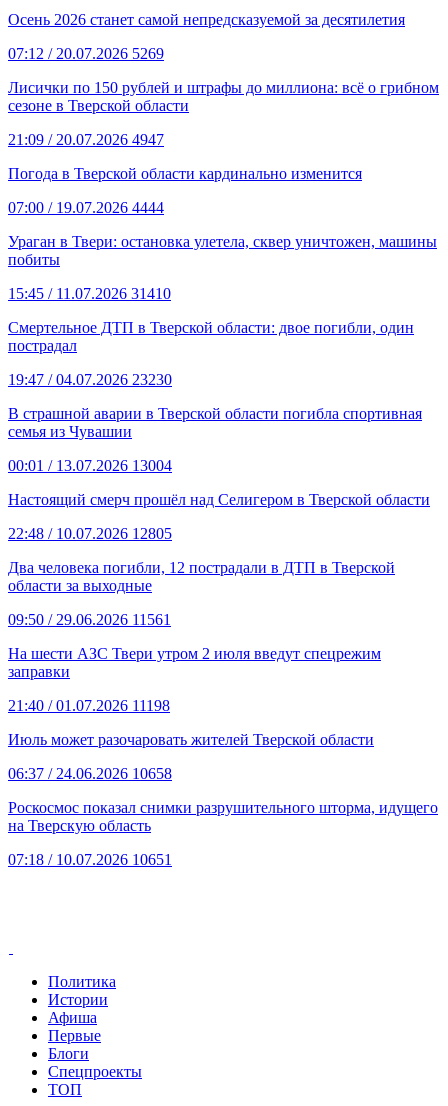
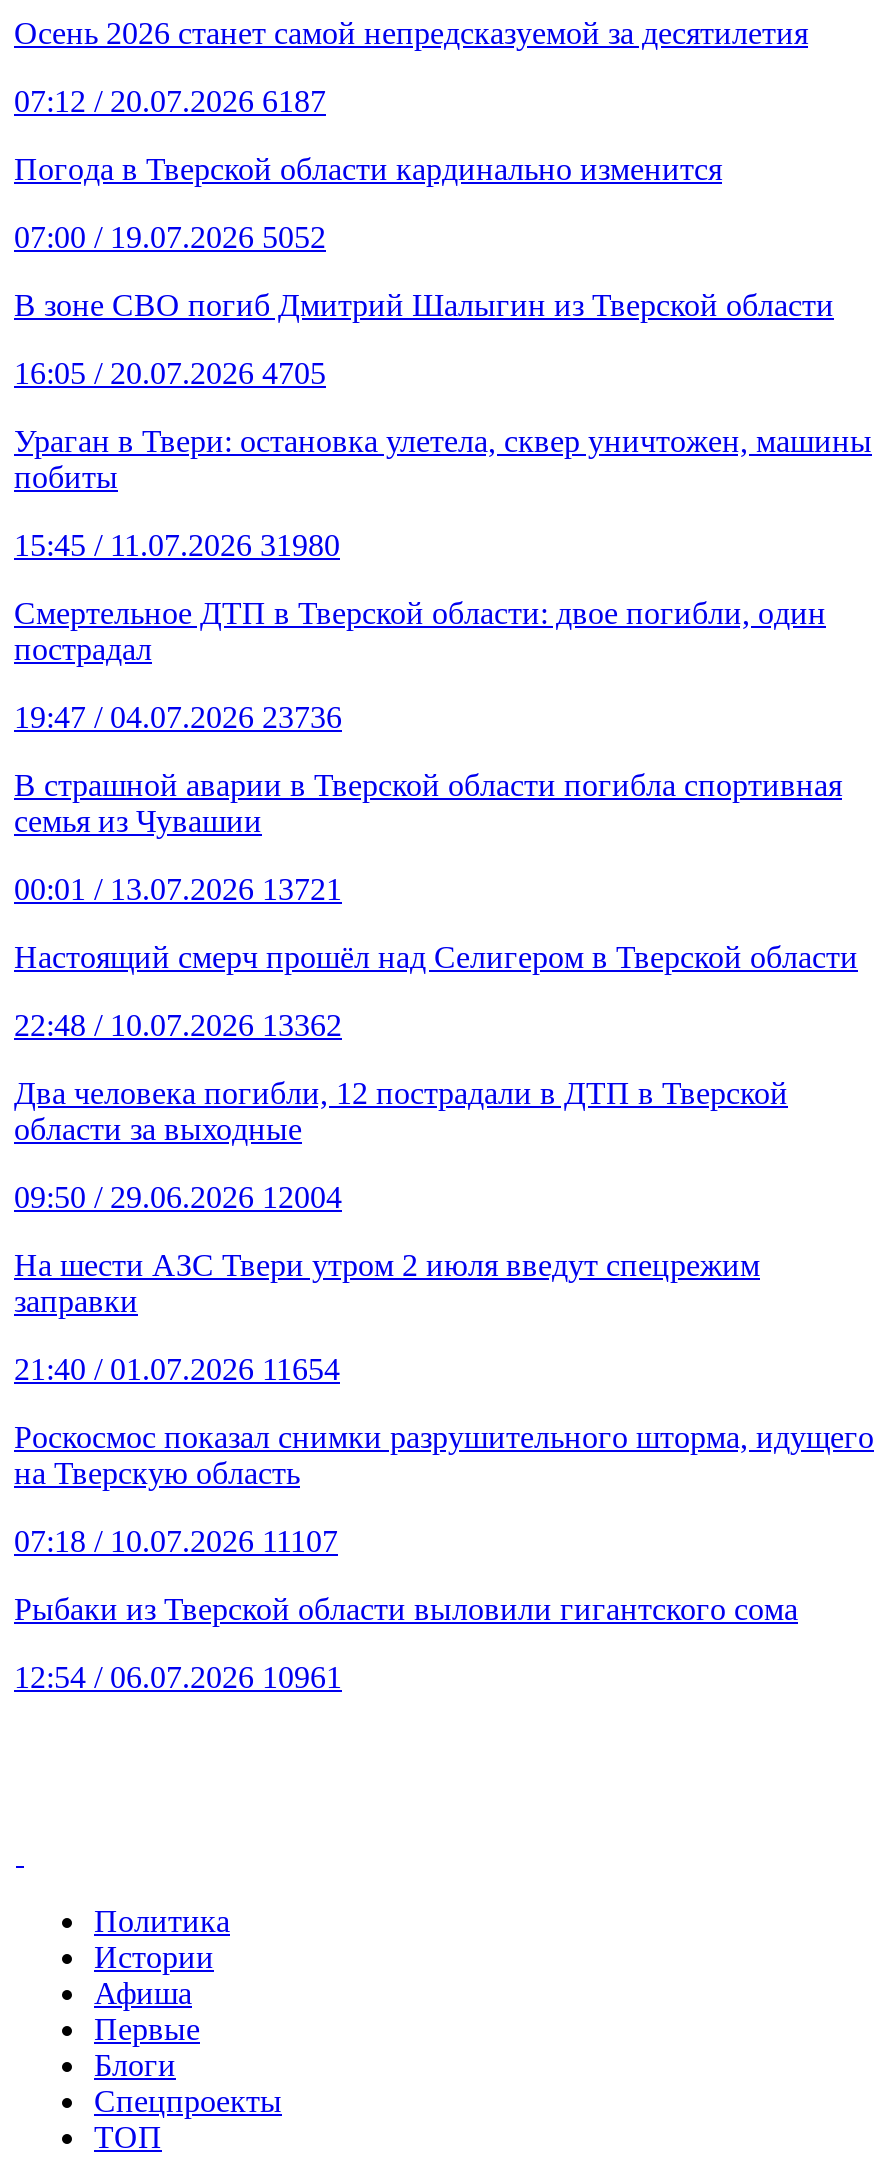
[8,44,439,147] 07:12 / 20.07.2026 5269 | Лисички по 150 рублей и штрафы до миллиона: всё о грибном | сезоне в Тверской области | 21:09 / 20.07.2026 4947 -> [14,83,326,117] 07:12 / 20.07.2026 6187
moved [8,164,362,181] -> [14,151,722,185]: Погода в Тверской области кардинально изменится
[8,198,164,215] 07:00 / 19.07.2026 4444 -> [14,219,834,389] 07:00 / 19.07.2026 5052 | В зоне СВО погиб Дмитрий Шалыгин из Тверской области | 16:05 / 20.07.2026 4705
[8,284,171,301] 15:45 / 11.07.2026 31410 -> [14,527,340,561] 15:45 / 11.07.2026 31980
[8,370,172,387] 19:47 / 04.07.2026 23230 -> [14,699,342,733] 19:47 / 04.07.2026 23736
[8,456,172,473] 00:01 / 13.07.2026 13004 -> [14,871,342,905] 00:01 / 13.07.2026 13721
[8,524,172,541] 22:48 / 10.07.2026 12805 -> [14,1007,342,1041] 22:48 / 10.07.2026 13362
[8,610,171,627] 09:50 / 29.06.2026 11561 -> [14,1179,342,1213] 09:50 / 29.06.2026 12004
[8,696,374,781] 21:40 / 01.07.2026 11198 | Июль может разочаровать жителей Тверской области | 06:37 / 24.06.2026 10658 -> [14,1351,340,1385] 21:40 / 01.07.2026 11654
moved [8,798,438,833] -> [14,1419,874,1489]: Роскосмос показал снимки разрушительного шторма, идущего | на Тверскую область
[8,850,172,867] 07:18 / 10.07.2026 10651 -> [14,1523,798,1693] 07:18 / 10.07.2026 11107 | Рыбаки из Тверской области выловили гигантского сома | 12:54 / 06.07.2026 10961

